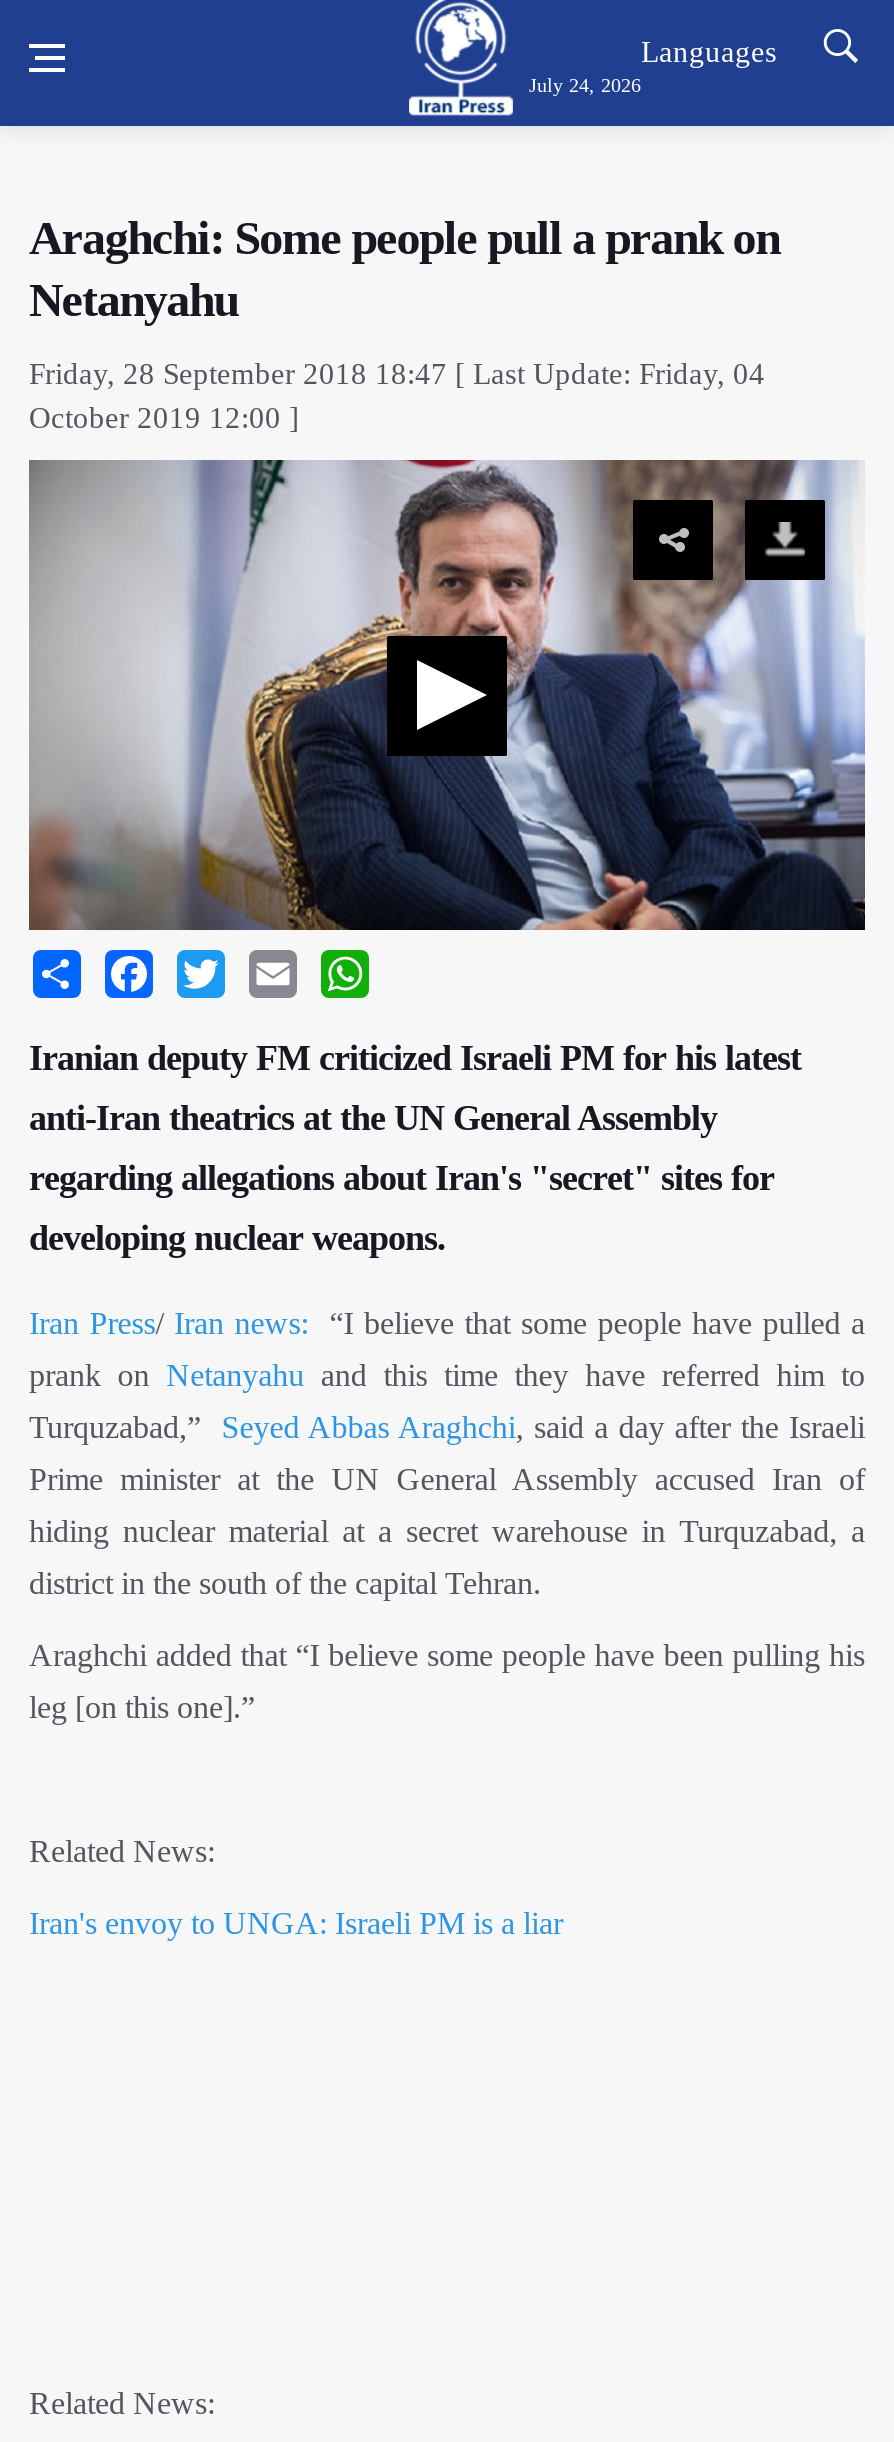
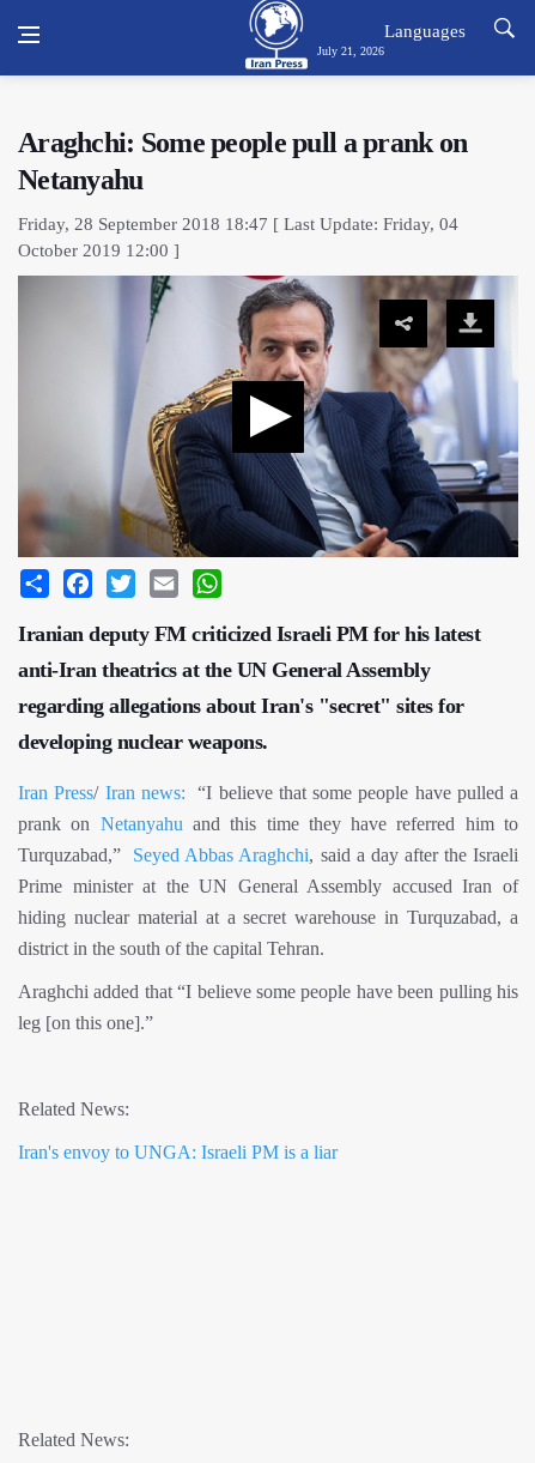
[529,74,641,96] July 24, 2026 -> [317,44,384,58] July 21, 2026

